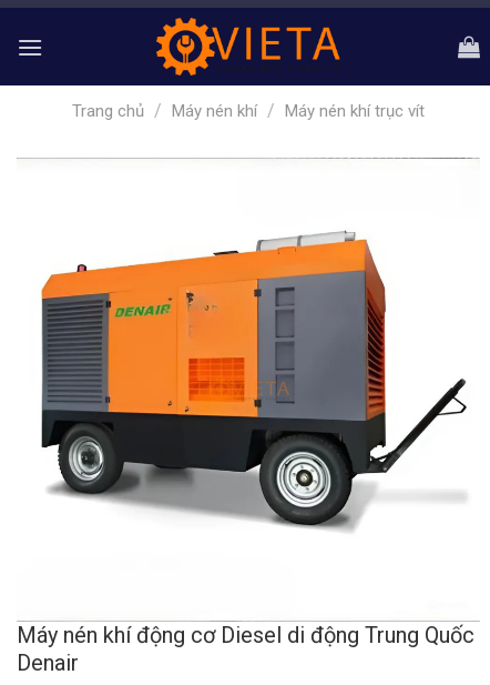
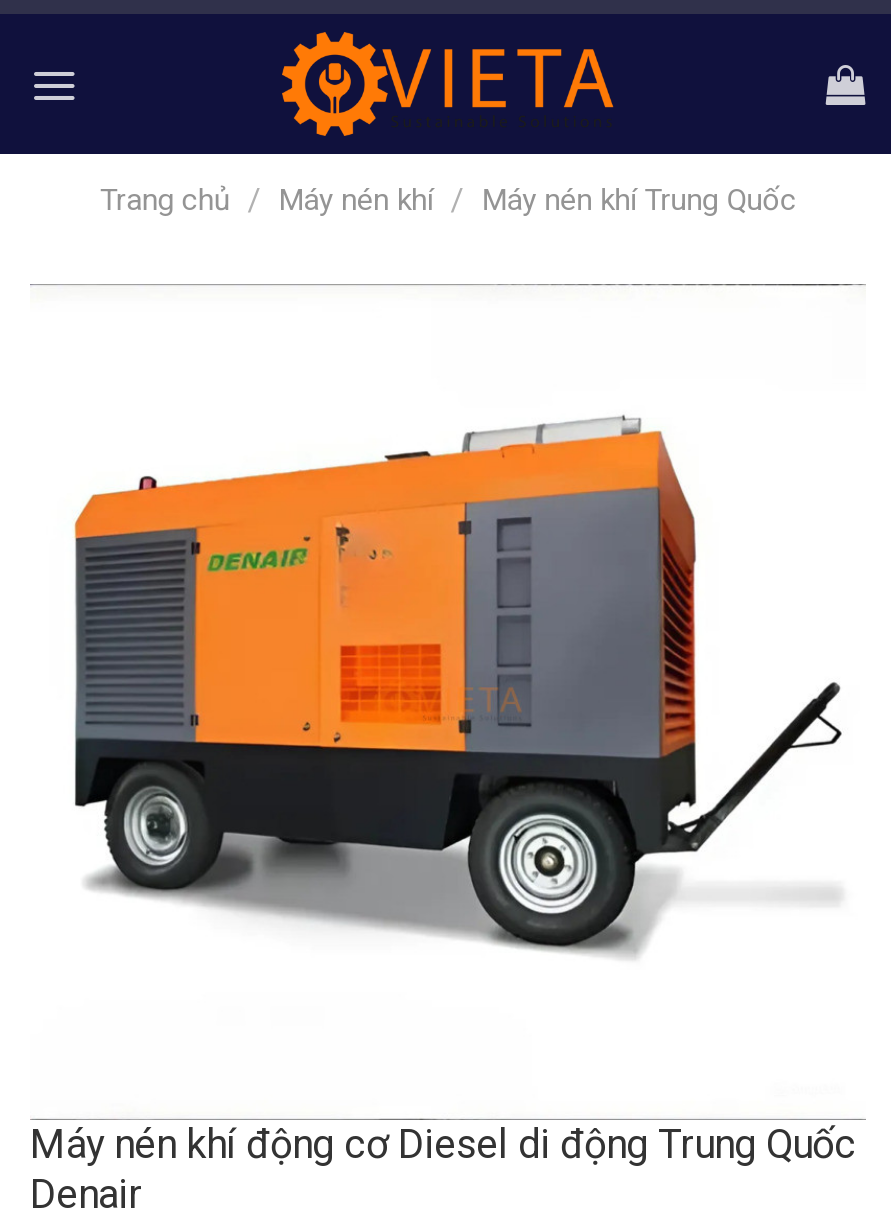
[73,100,424,121] Trang chủ / Máy nén khí / Máy nén khí trục vít -> [100,180,796,218] Trang chủ / Máy nén khí / Máy nén khí Trung Quốc

